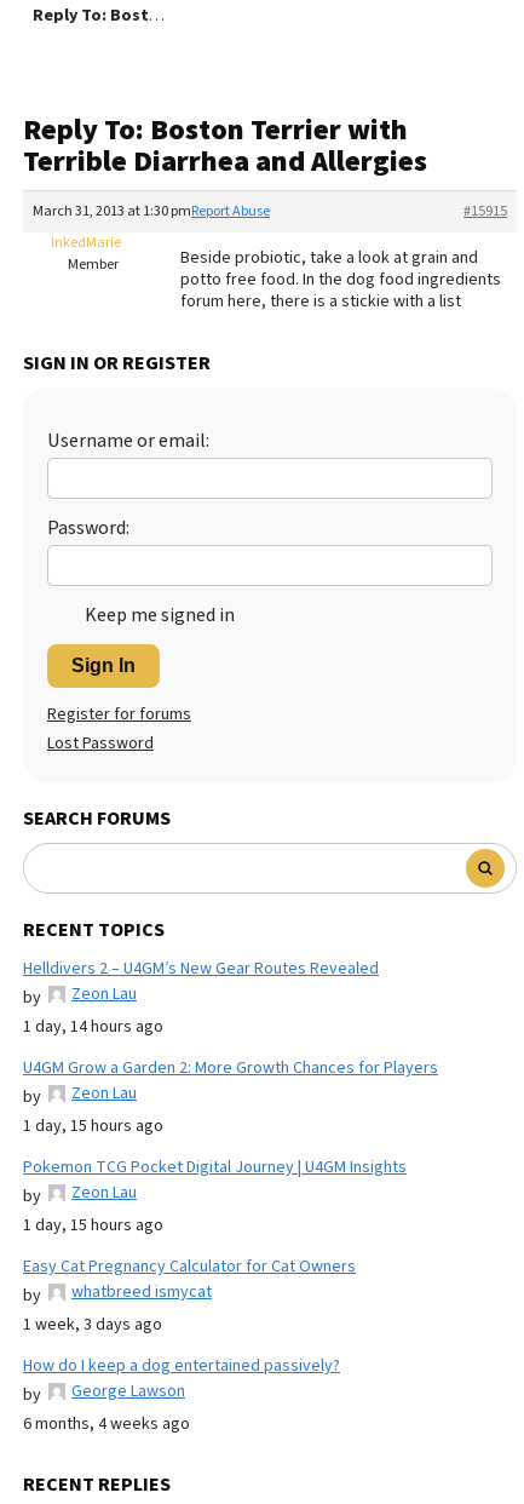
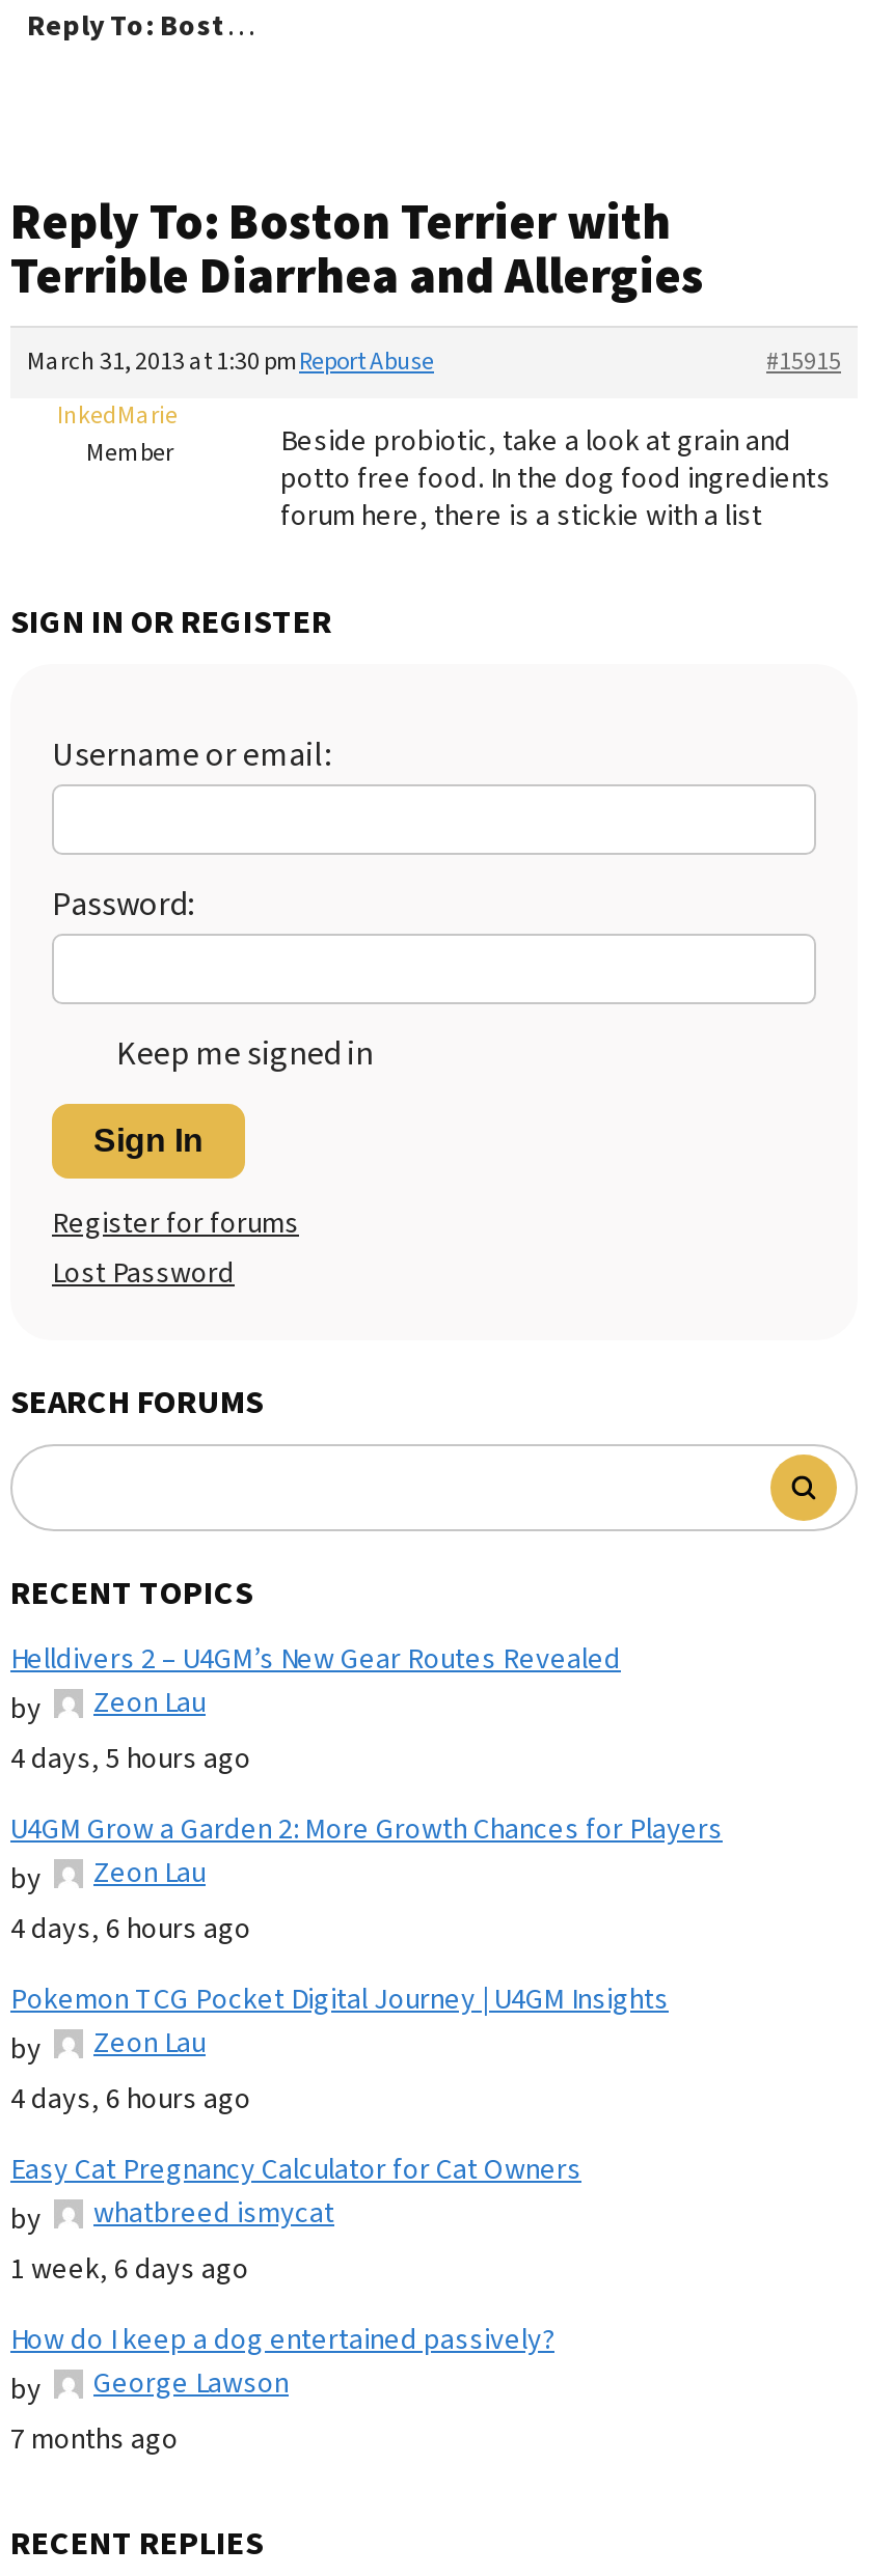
[23,1014,163,1039] 1 day, 14 hours ago -> [10,1738,251,1780] 4 days, 5 hours ago
[23,1114,163,1138] 1 day, 15 hours ago -> [10,1908,251,1950] 4 days, 6 hours ago
[23,1213,163,1237] 1 day, 15 hours ago -> [10,2078,251,2120] 4 days, 6 hours ago
[23,1312,162,1337] 1 week, 3 days ago -> [10,2249,249,2290] 1 week, 6 days ago
[23,1412,190,1436] 6 months, 4 weeks ago -> [10,2419,179,2460] 7 months ago

